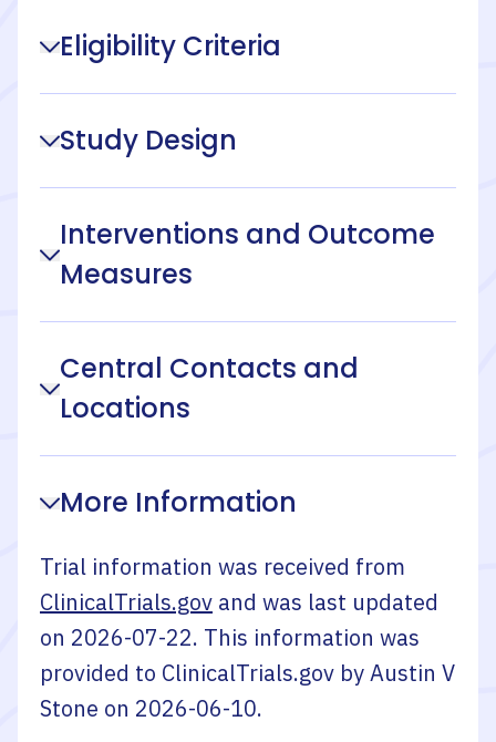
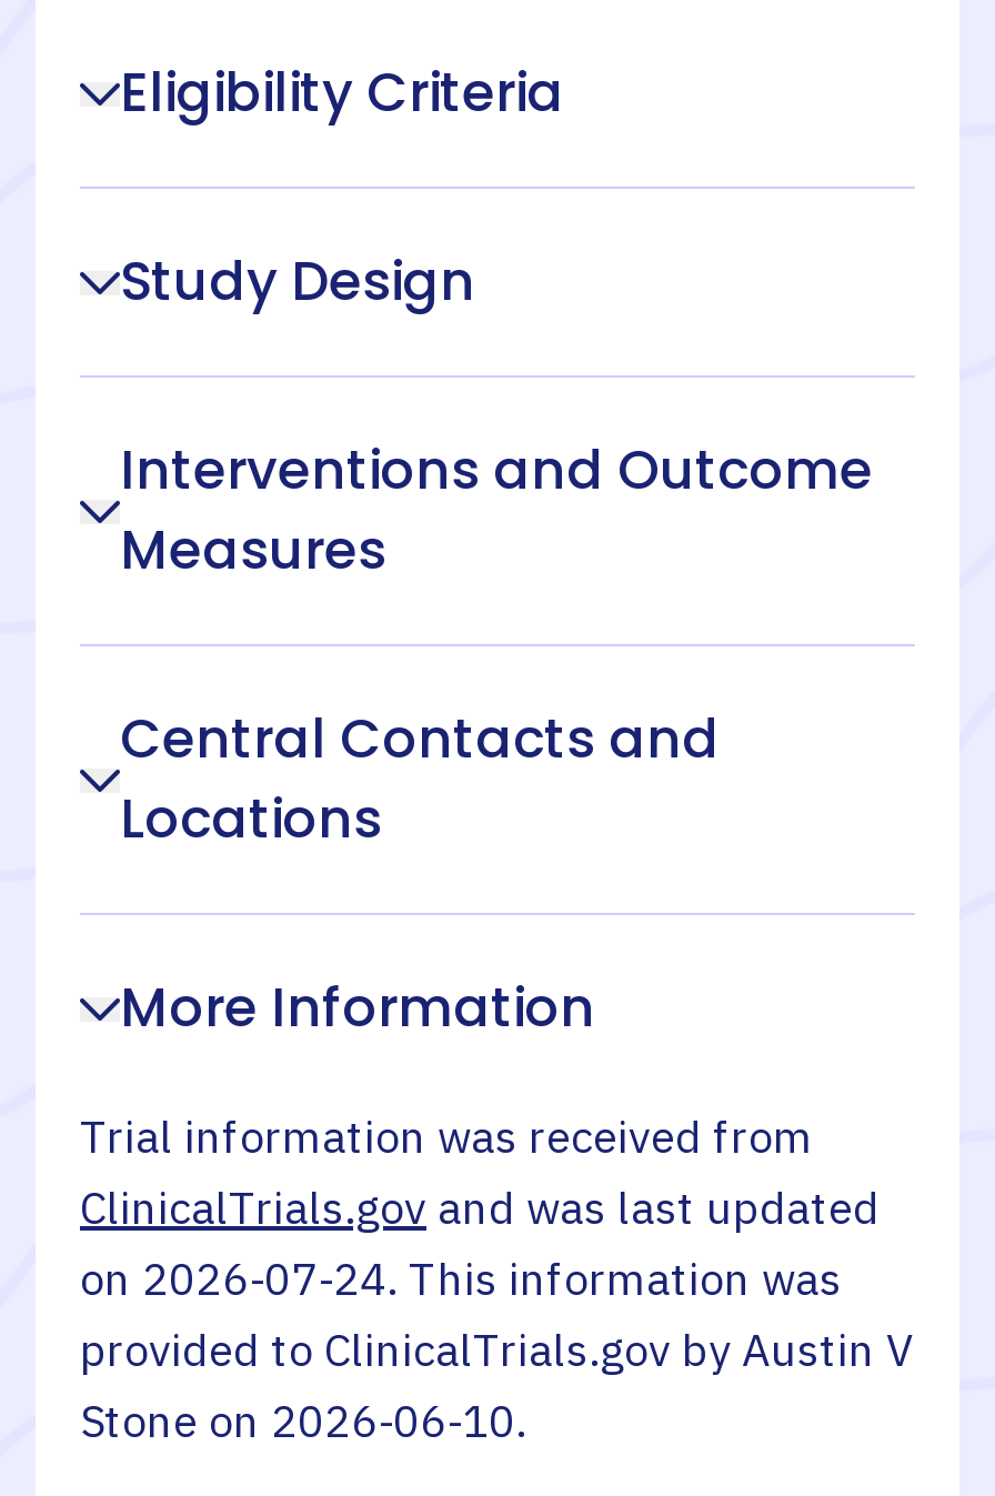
[40,622,420,652] on 2026-07-22. This information was -> [80,1248,842,1308] on 2026-07-24. This information was

